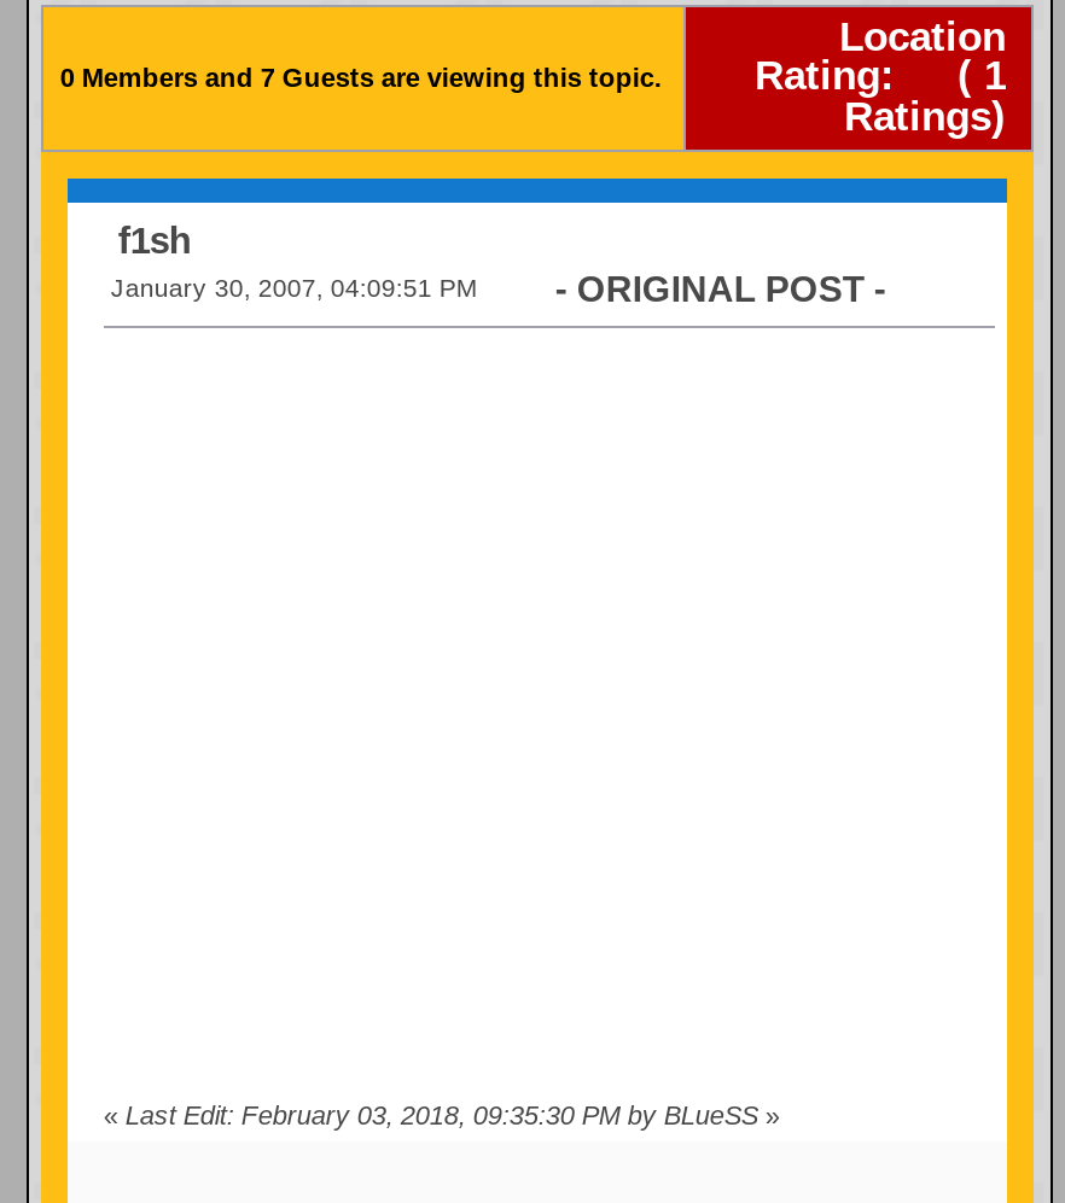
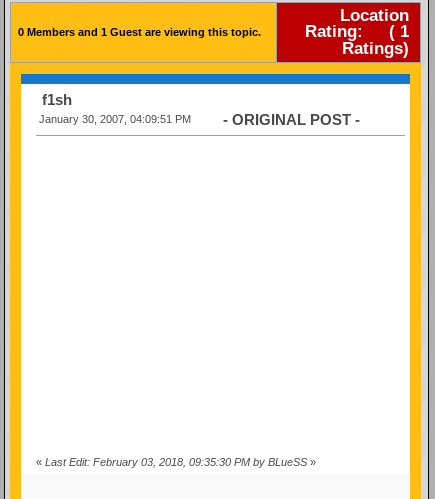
[60,62,661,91] 0 Members and 7 Guests are viewing this topic. -> [18,26,261,38] 0 Members and 1 Guest are viewing this topic.

